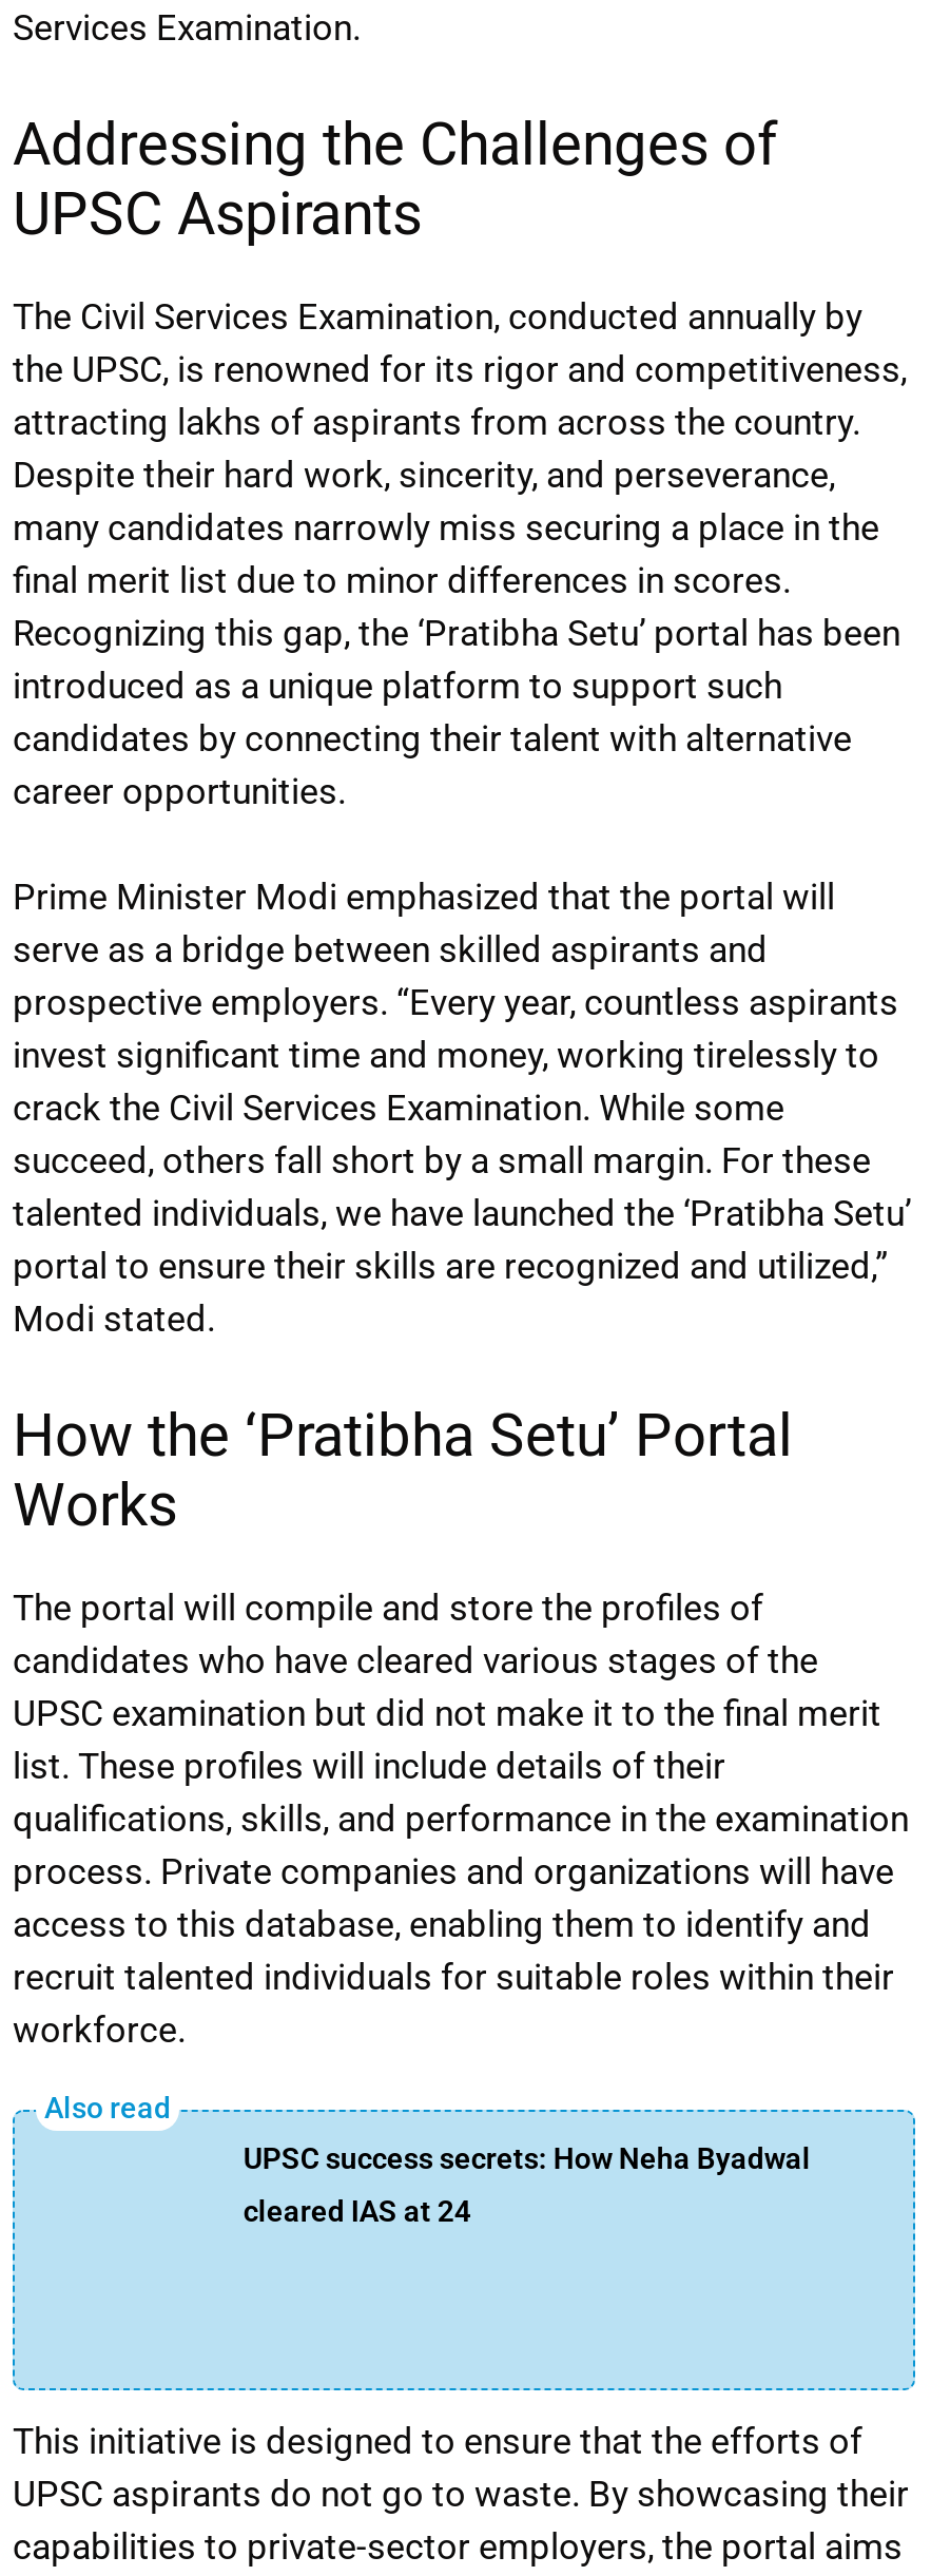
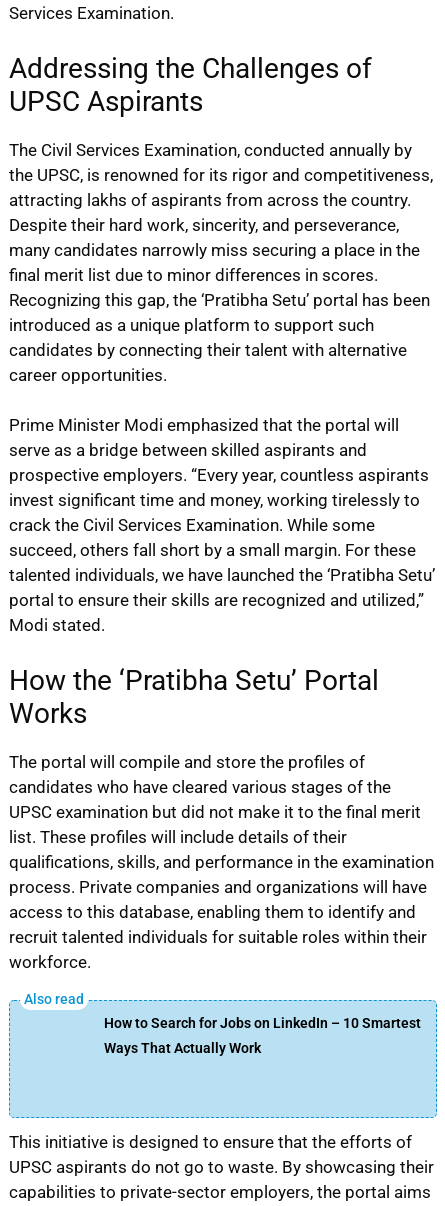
[243,2142,810,2176] UPSC success secrets: How Neha Byadwal -> [104,1015,421,1031] How to Search for Jobs on LinkedIn – 10 Smartest
[243,2195,471,2229] cleared IAS at 24 -> [104,1040,261,1056] Ways That Actually Work

